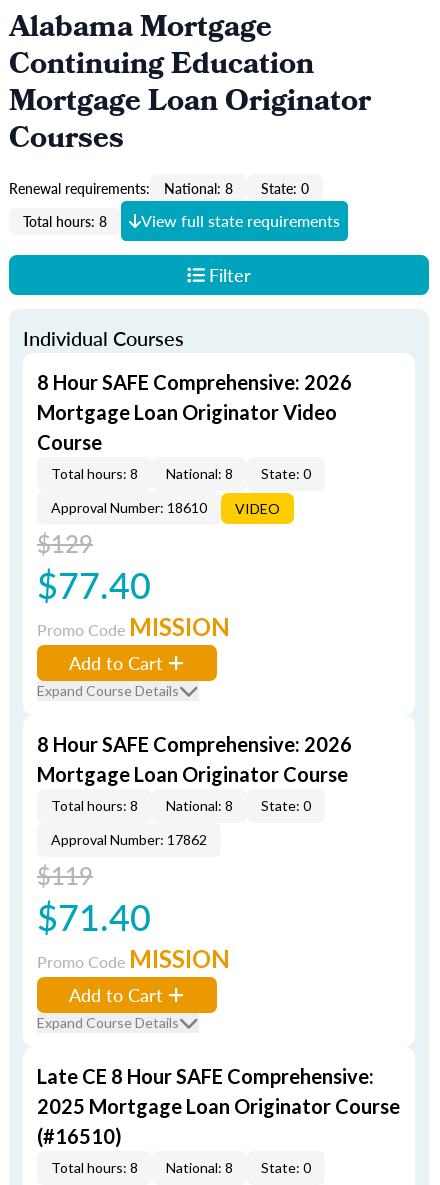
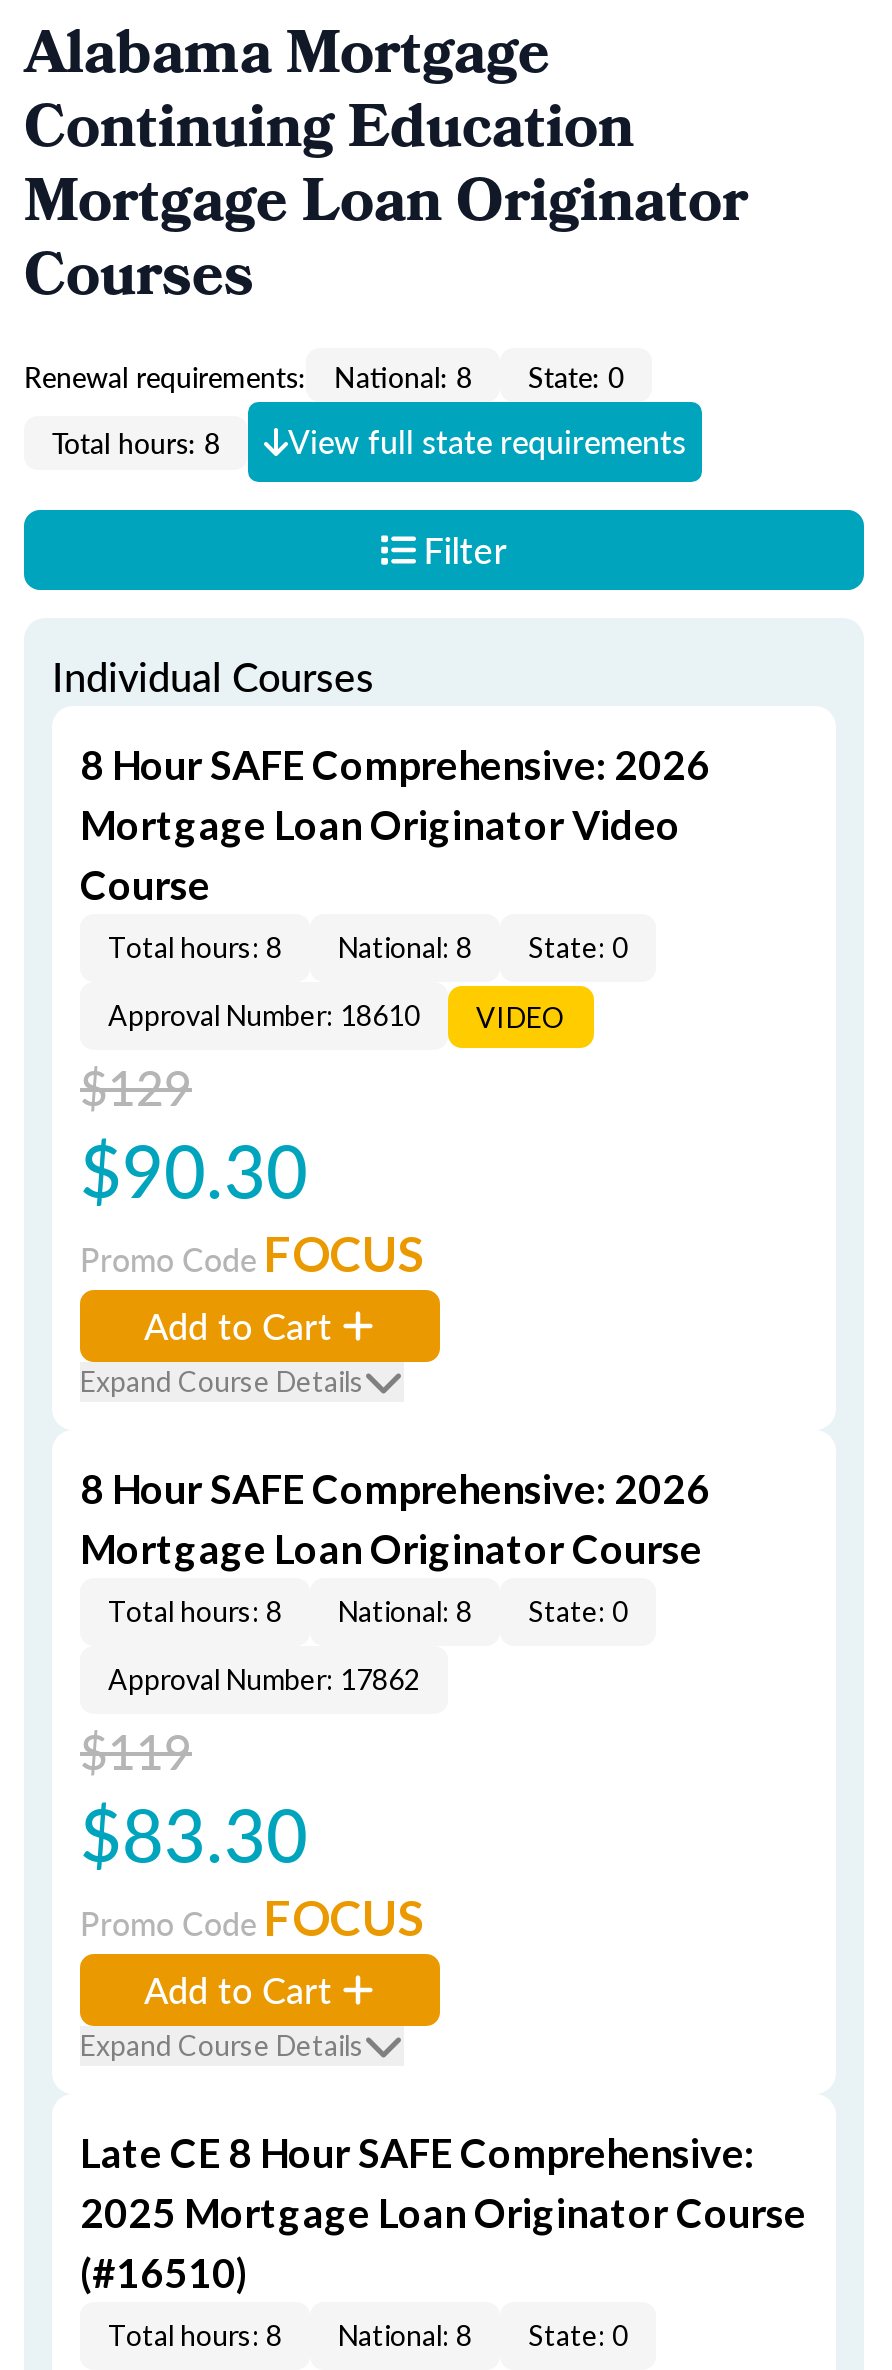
[37,559,151,610] $77.40 -> [80,1118,308,1220] $90.30
[37,612,230,641] Promo Code MISSION -> [80,1224,424,1282] Promo Code FOCUS
[37,891,151,942] $71.40 -> [80,1782,308,1884] $83.30
[37,944,230,973] Promo Code MISSION -> [80,1888,424,1946] Promo Code FOCUS

